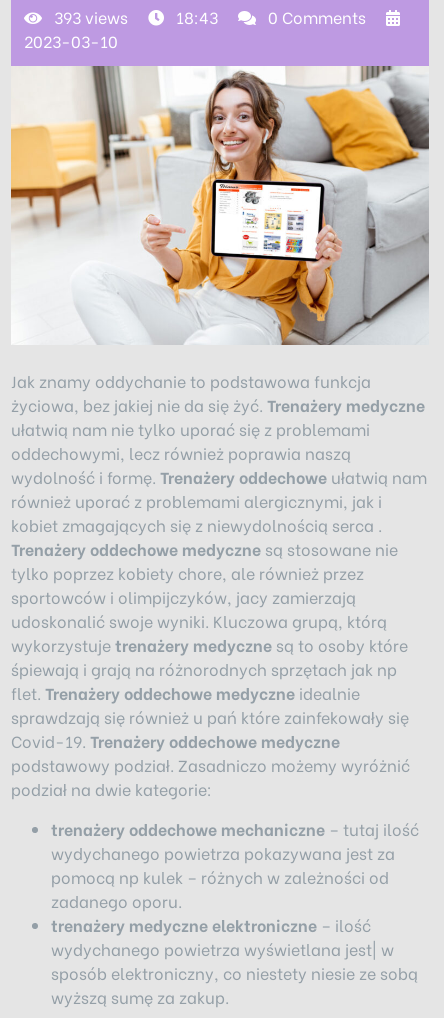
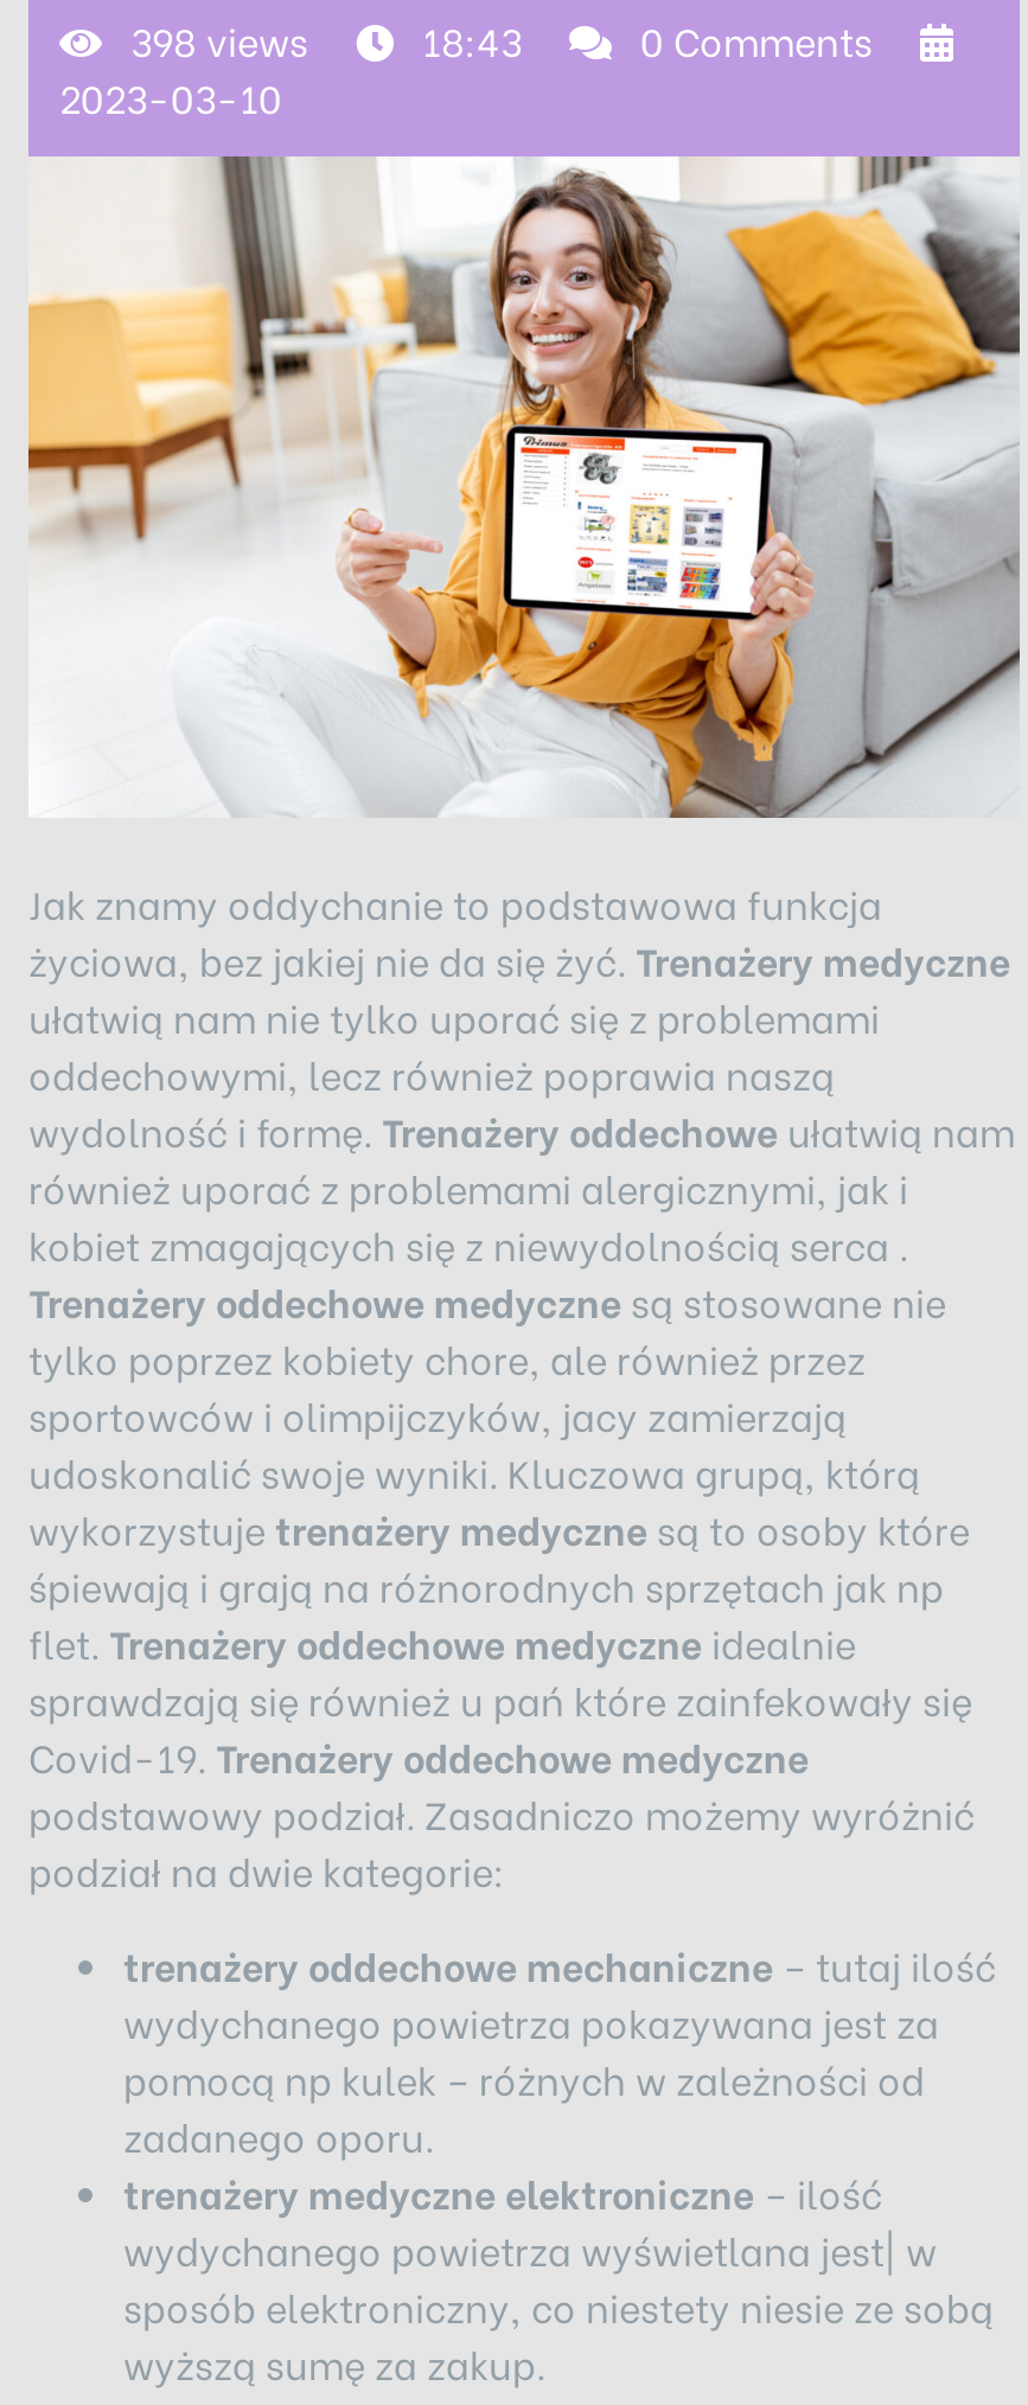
[50,5,366,28] 393 views 18:43 0 Comments -> [121,12,873,66] 398 views 18:43 0 Comments

